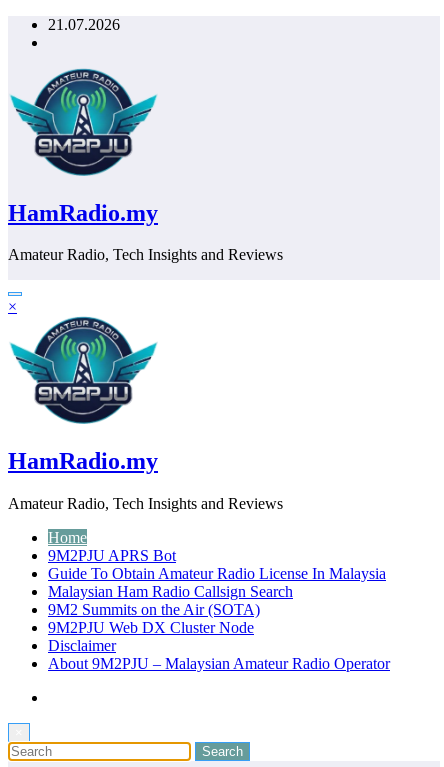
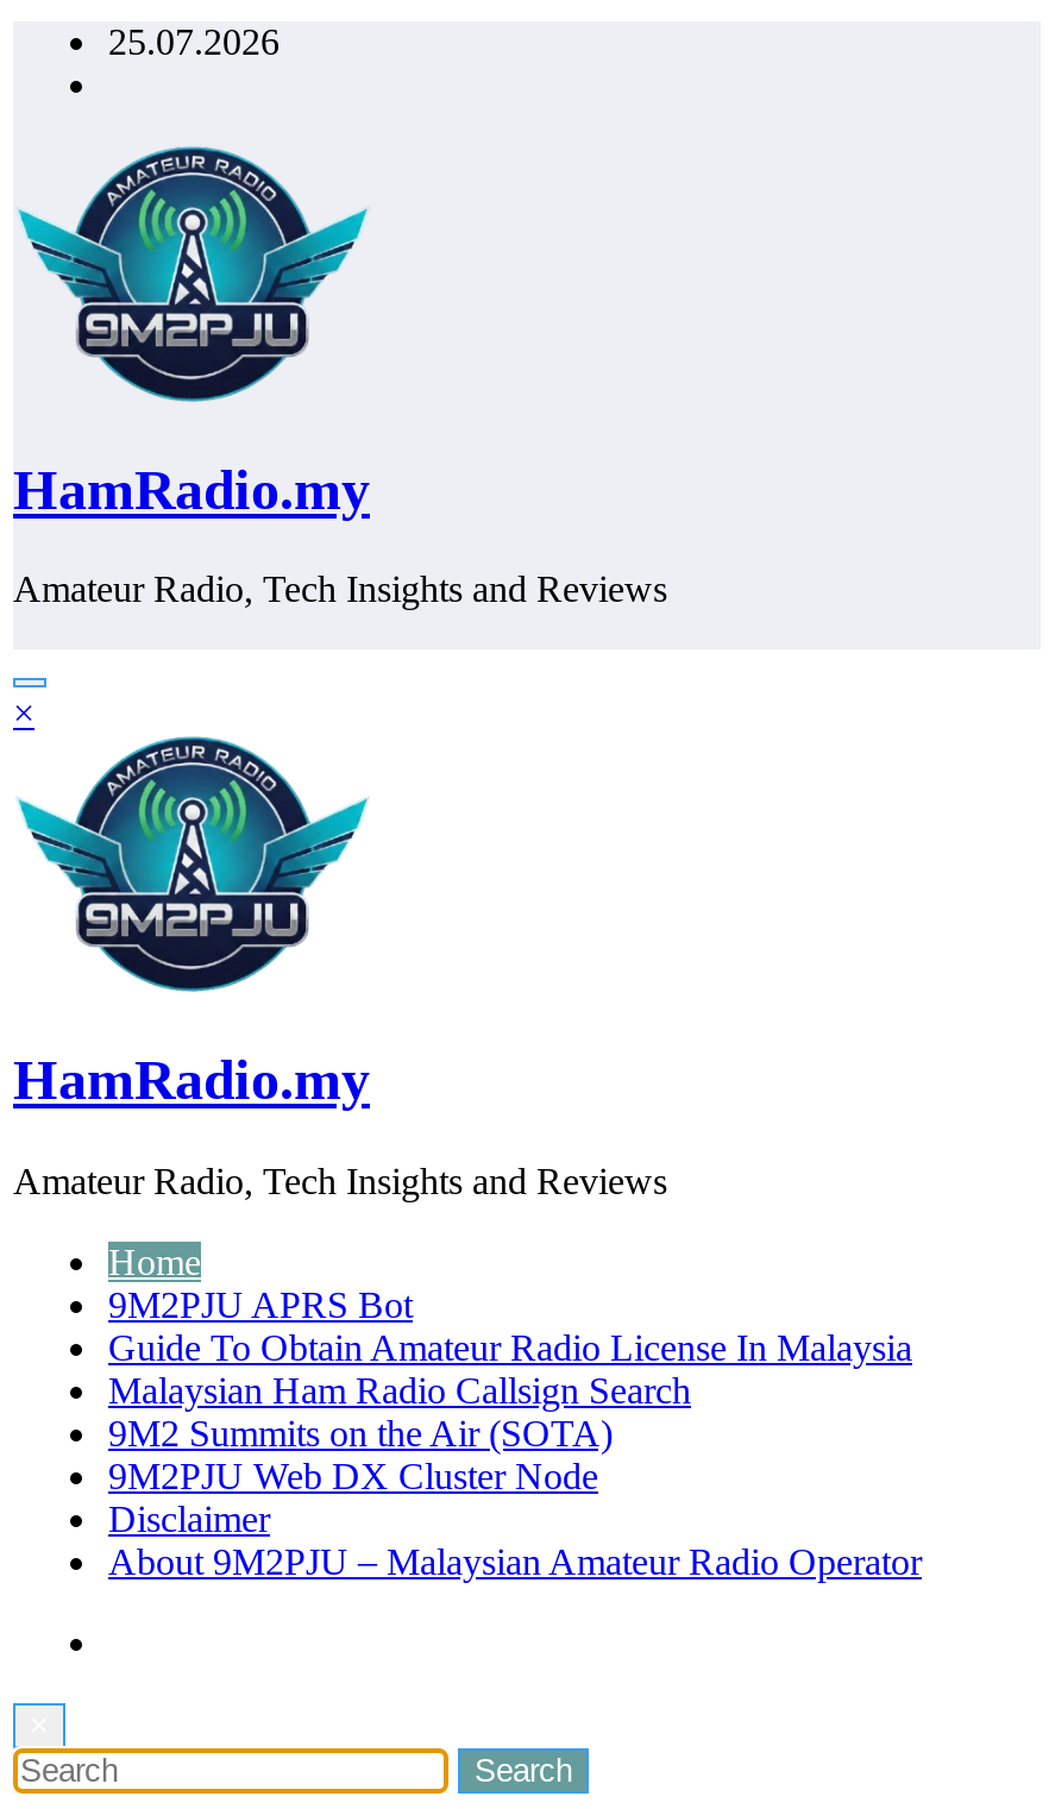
[48,16,120,33] 21.07.2026 -> [108,21,279,62] 25.07.2026

